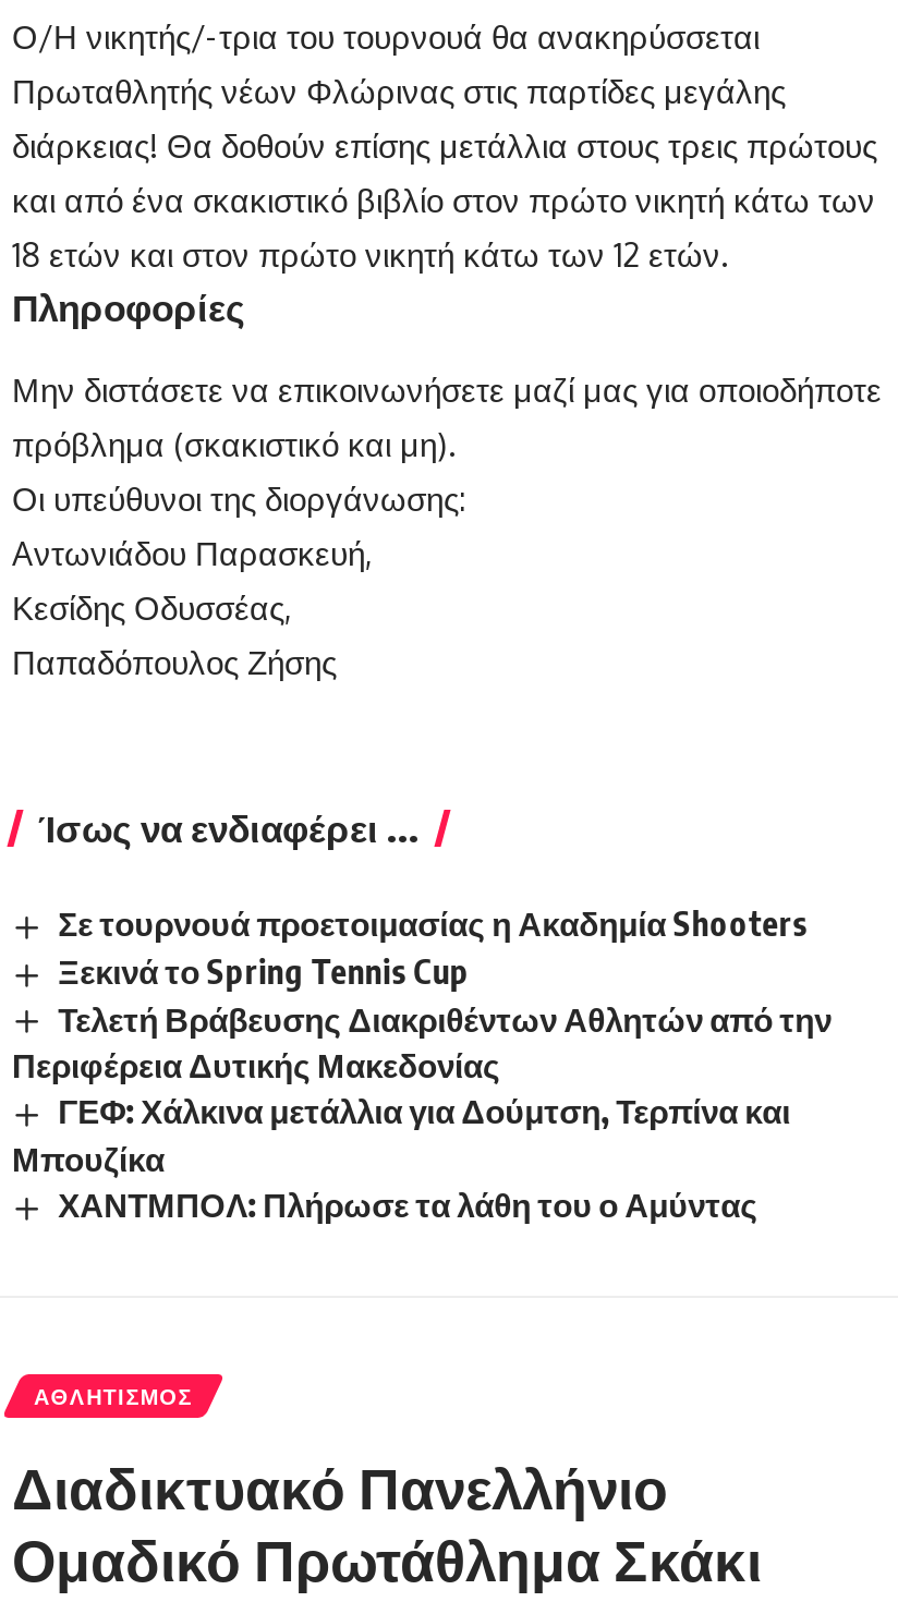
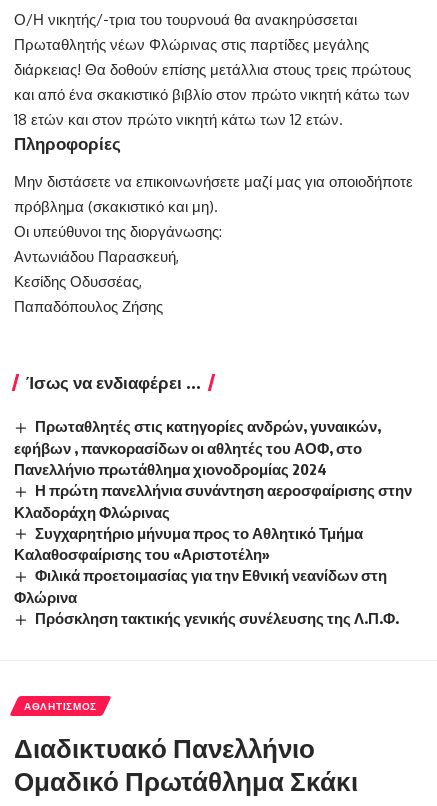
[12,903,832,1225] Σε τουρνουά προετοιμασίας η Ακαδημία Shooters | Ξεκινά το Spring Tennis Cup | Τελετή Βράβευσης Διακριθέντων Αθλητών από την | Περιφέρεια Δυτικής Μακεδονίας | ΓΕΦ: Χάλκινα μετάλλια για Δούμτση, Τερπίνα και | Μπουζίκα | ΧΑΝΤΜΠΟΛ: Πλήρωσε τα λάθη του ο Αμύντας -> [14,417,412,627] Πρωταθλητές στις κατηγορίες ανδρών, γυναικών, | εφήβων , πανκορασίδων οι αθλητές του ΑΟΦ, στο | Πανελλήνιο πρωτάθλημα χιονοδρομίας 2024 | Η πρώτη πανελλήνια συνάντηση αεροσφαίρισης στην | Κλαδοράχη Φλώρινας | Συγχαρητήριο μήνυμα προς το Αθλητικό Τμήμα | Καλαθοσφαίρισης του «Αριστοτέλη» | Φιλικά προετοιμασίας για την Εθνική νεανίδων στη | Φλώρινα | Πρόσκληση τακτικής γενικής συνέλευσης της Λ.Π.Φ.

